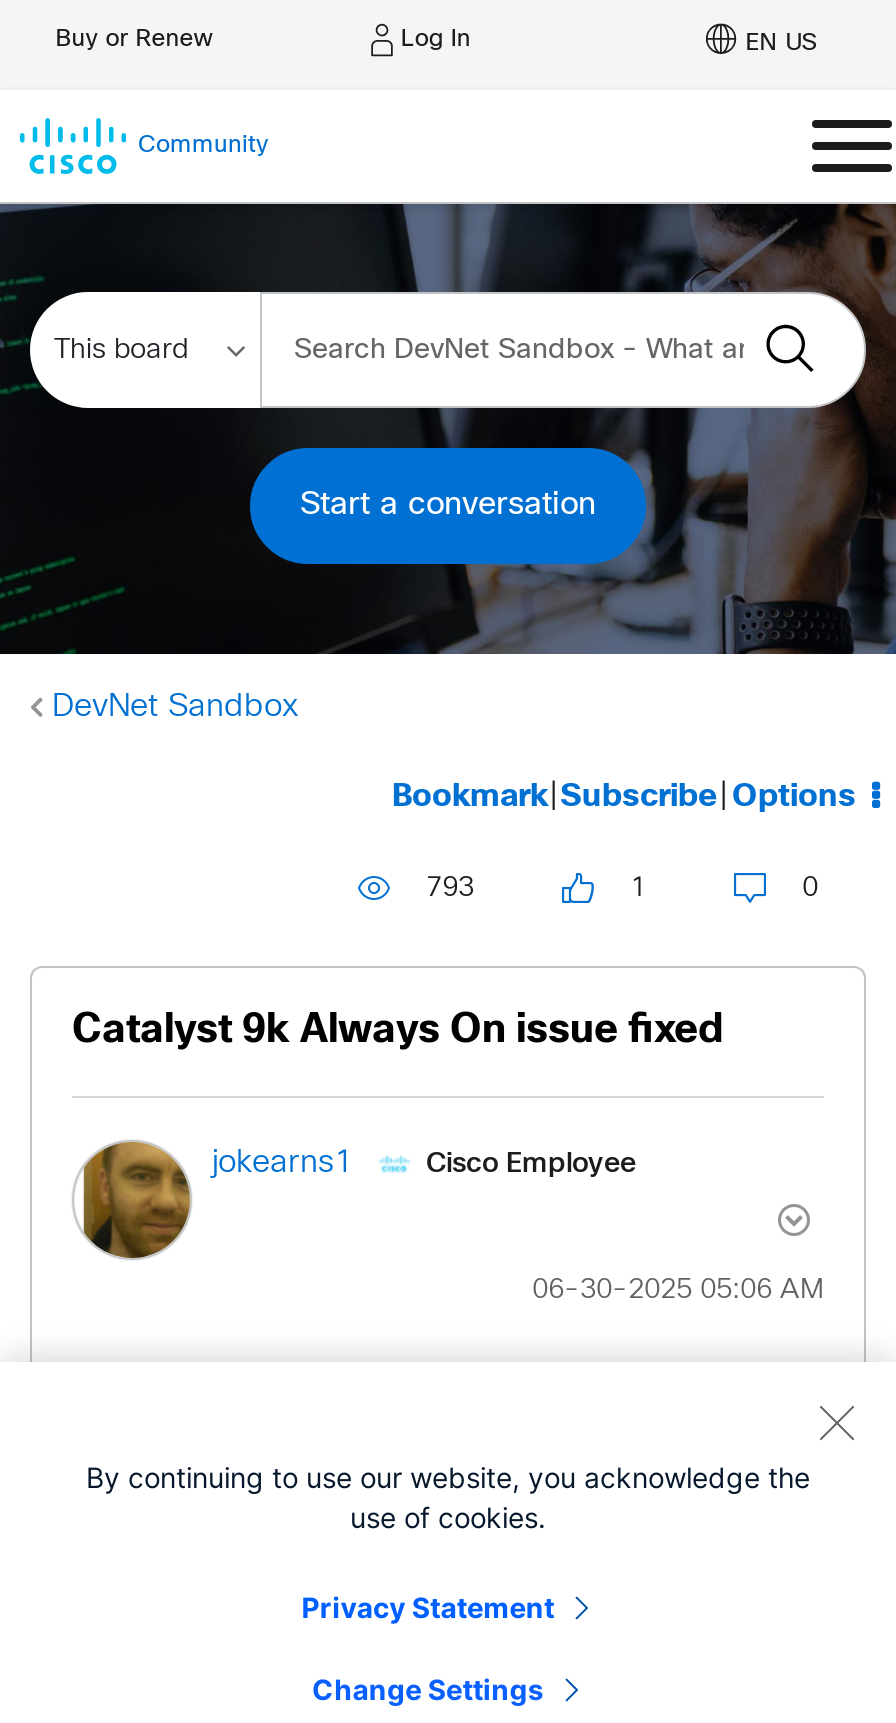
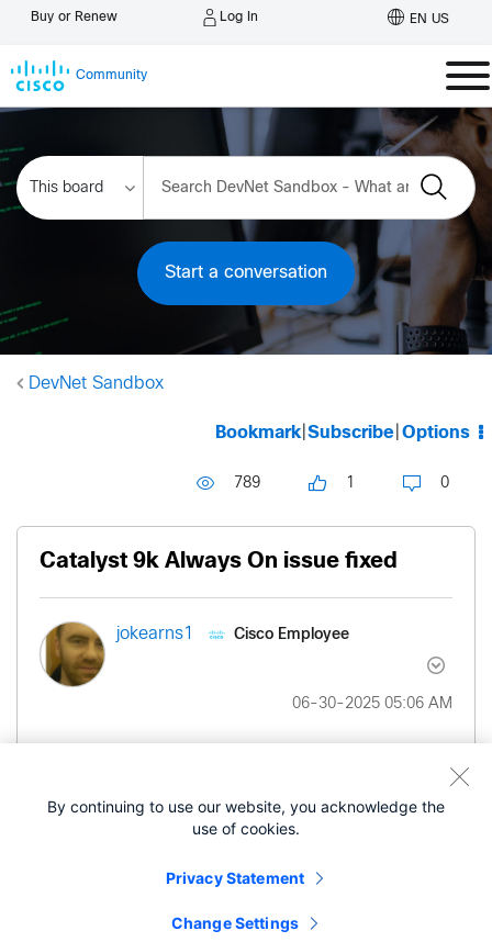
[426,876,474,902] 793 -> [234,476,260,491] 789

